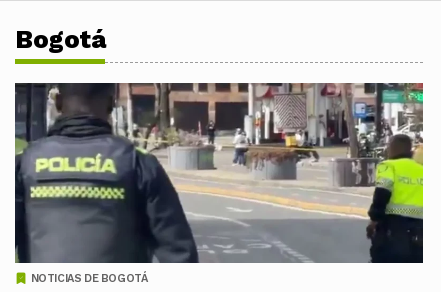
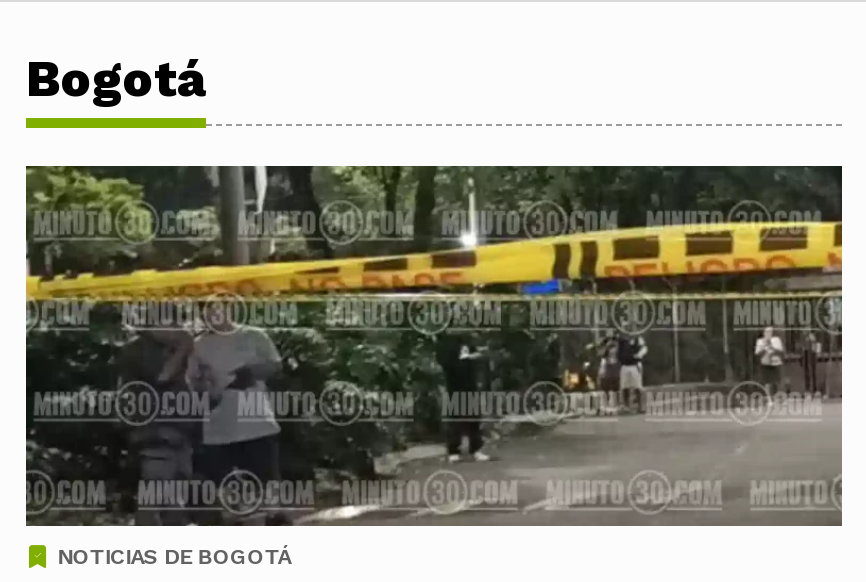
[14,82,424,264] [image] -> [24,164,844,528] [image]

